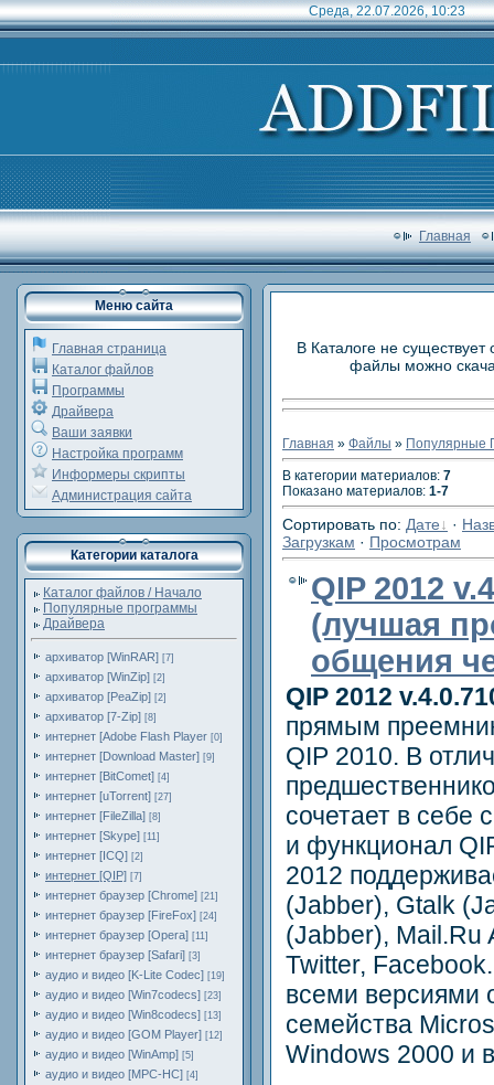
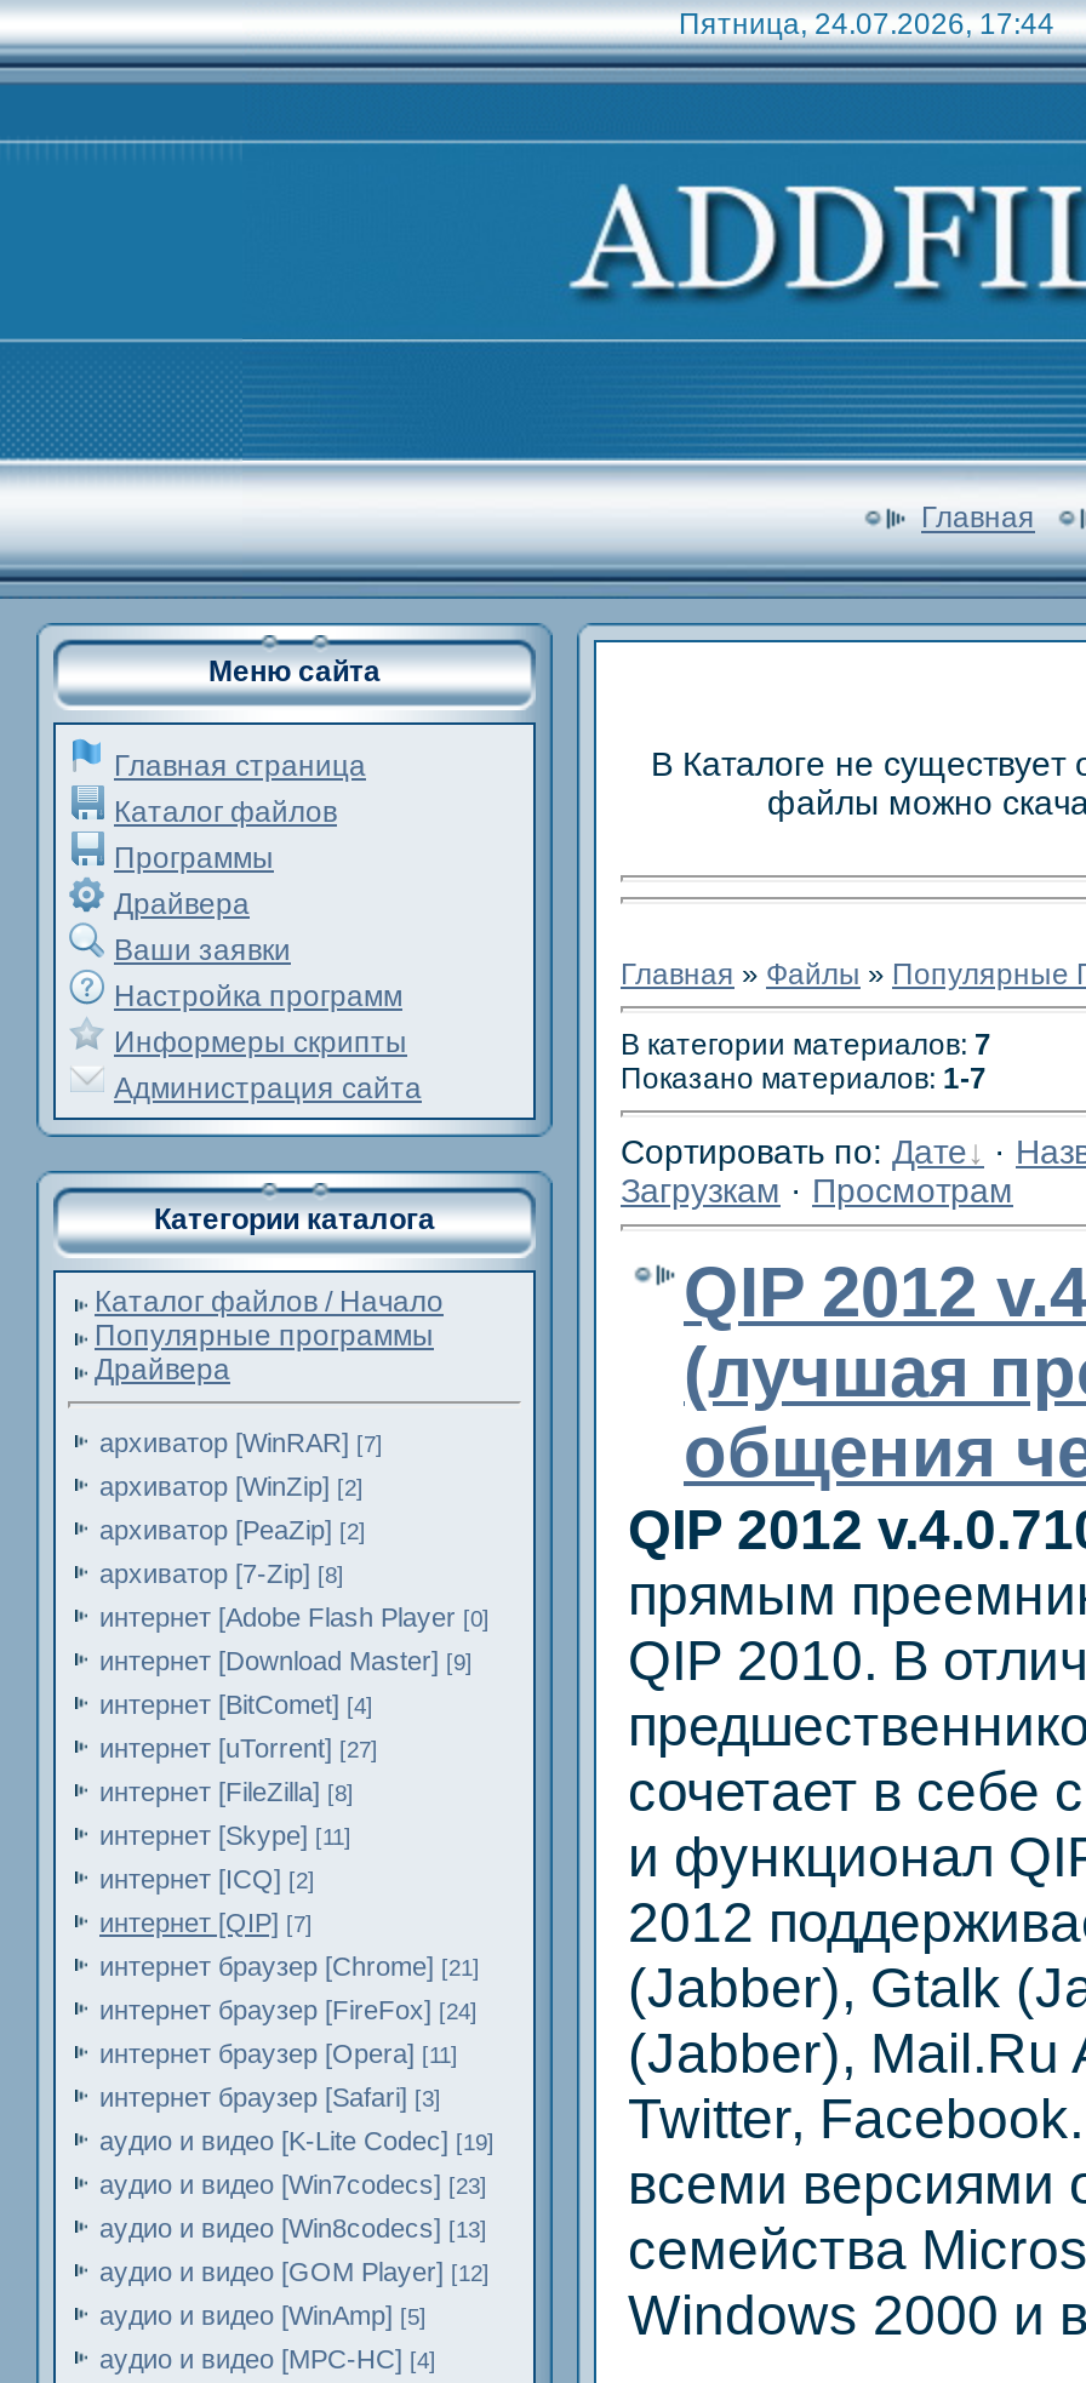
[309,3,465,19] Среда, 22.07.2026, 10:23 -> [679,7,1054,41] Пятница, 24.07.2026, 17:44

